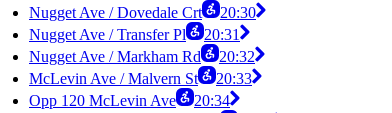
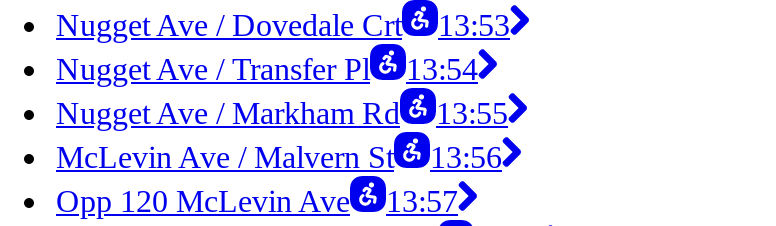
[29,4,256,21] Nugget Ave / Dovedale Crt 20:30 -> [56,8,510,42] Nugget Ave / Dovedale Crt 13:53
[29,26,240,43] Nugget Ave / Transfer Pl 20:31 -> [56,52,478,86] Nugget Ave / Transfer Pl 13:54
[29,48,255,65] Nugget Ave / Markham Rd 20:32 -> [56,96,508,130] Nugget Ave / Markham Rd 13:55
[29,70,252,87] McLevin Ave / Malvern St 20:33 -> [56,140,502,174] McLevin Ave / Malvern St 13:56
[29,92,230,109] Opp 120 McLevin Ave 20:34 -> [56,184,458,218] Opp 120 McLevin Ave 13:57

